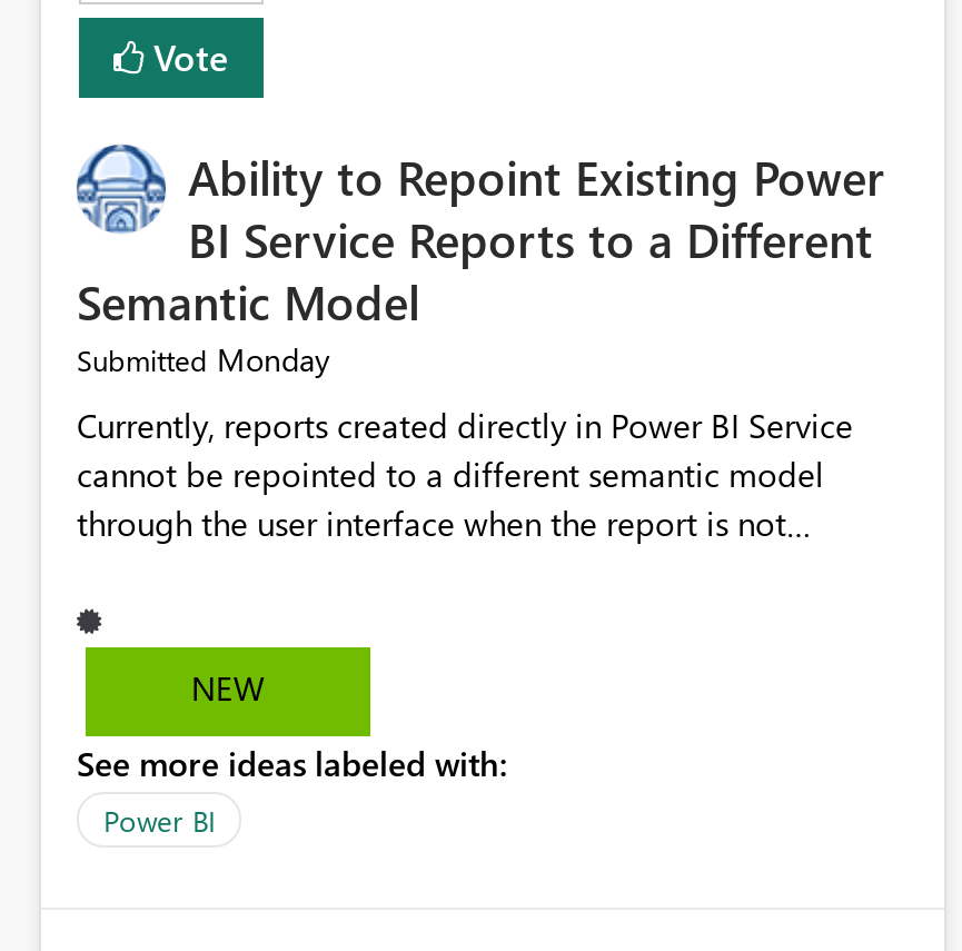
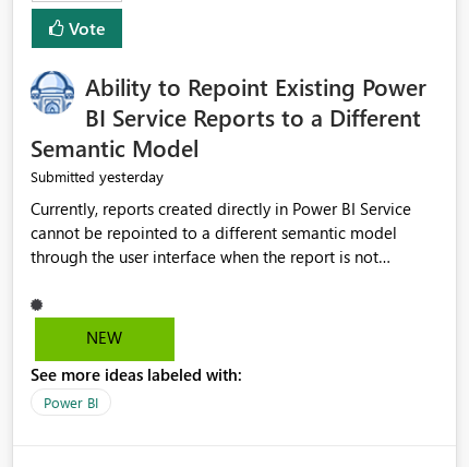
[77,339,330,381] Submitted Monday -> [31,166,164,187] Submitted yesterday

